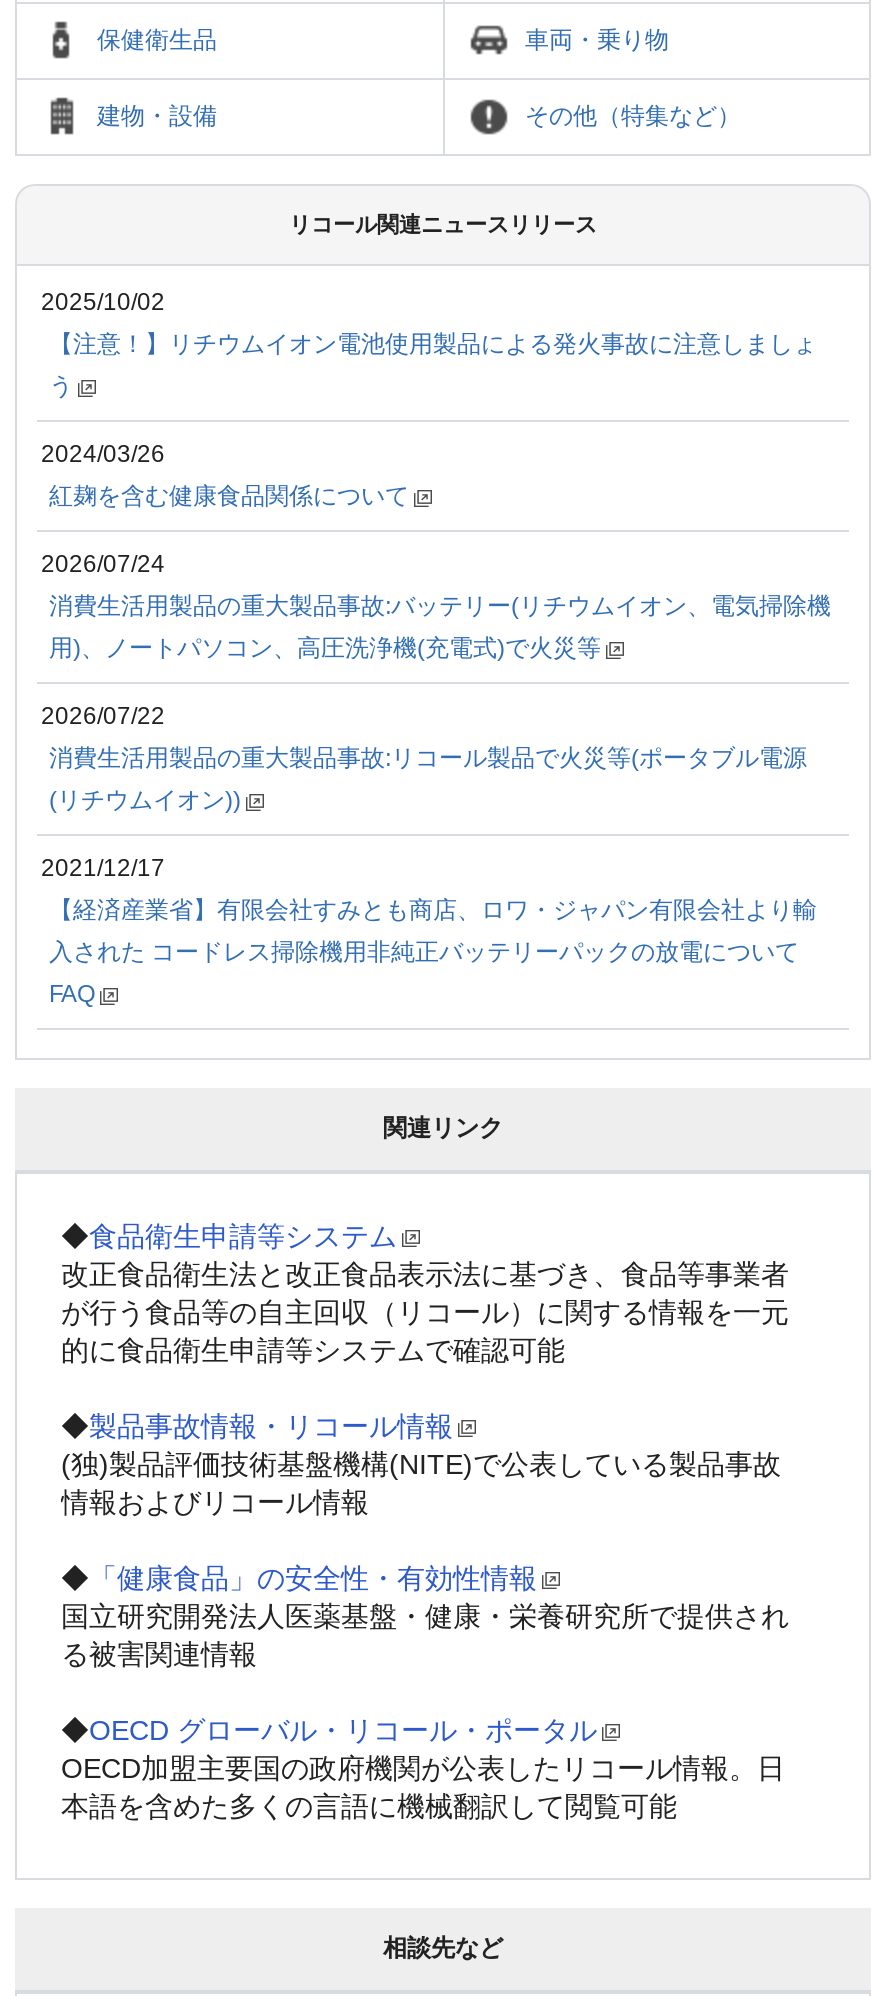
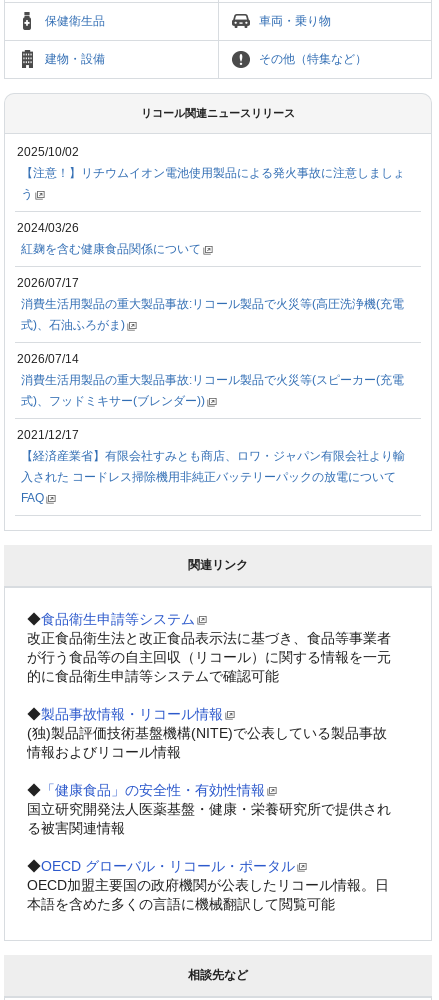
[41,550,165,578] 2026/07/24 -> [17,276,79,290] 2026/07/17
[49,592,831,620] 消費生活用製品の重大製品事故:バッテリー(リチウムイオン、電気掃除機 -> [21,297,404,311] 消費生活用製品の重大製品事故:リコール製品で火災等(高圧洗浄機(充電
[49,634,601,662] 用)、ノートパソコン、高圧洗浄機(充電式)で火災等 -> [21,318,125,332] 式)、石油ふろがま)
[41,702,165,730] 2026/07/22 -> [17,352,79,366] 2026/07/14
[49,744,807,772] 消費生活用製品の重大製品事故:リコール製品で火災等(ポータブル電源 -> [21,373,404,387] 消費生活用製品の重大製品事故:リコール製品で火災等(スピーカー(充電
[49,786,241,814] (リチウムイオン)) -> [21,394,205,408] 式)、フッドミキサー(ブレンダー))

